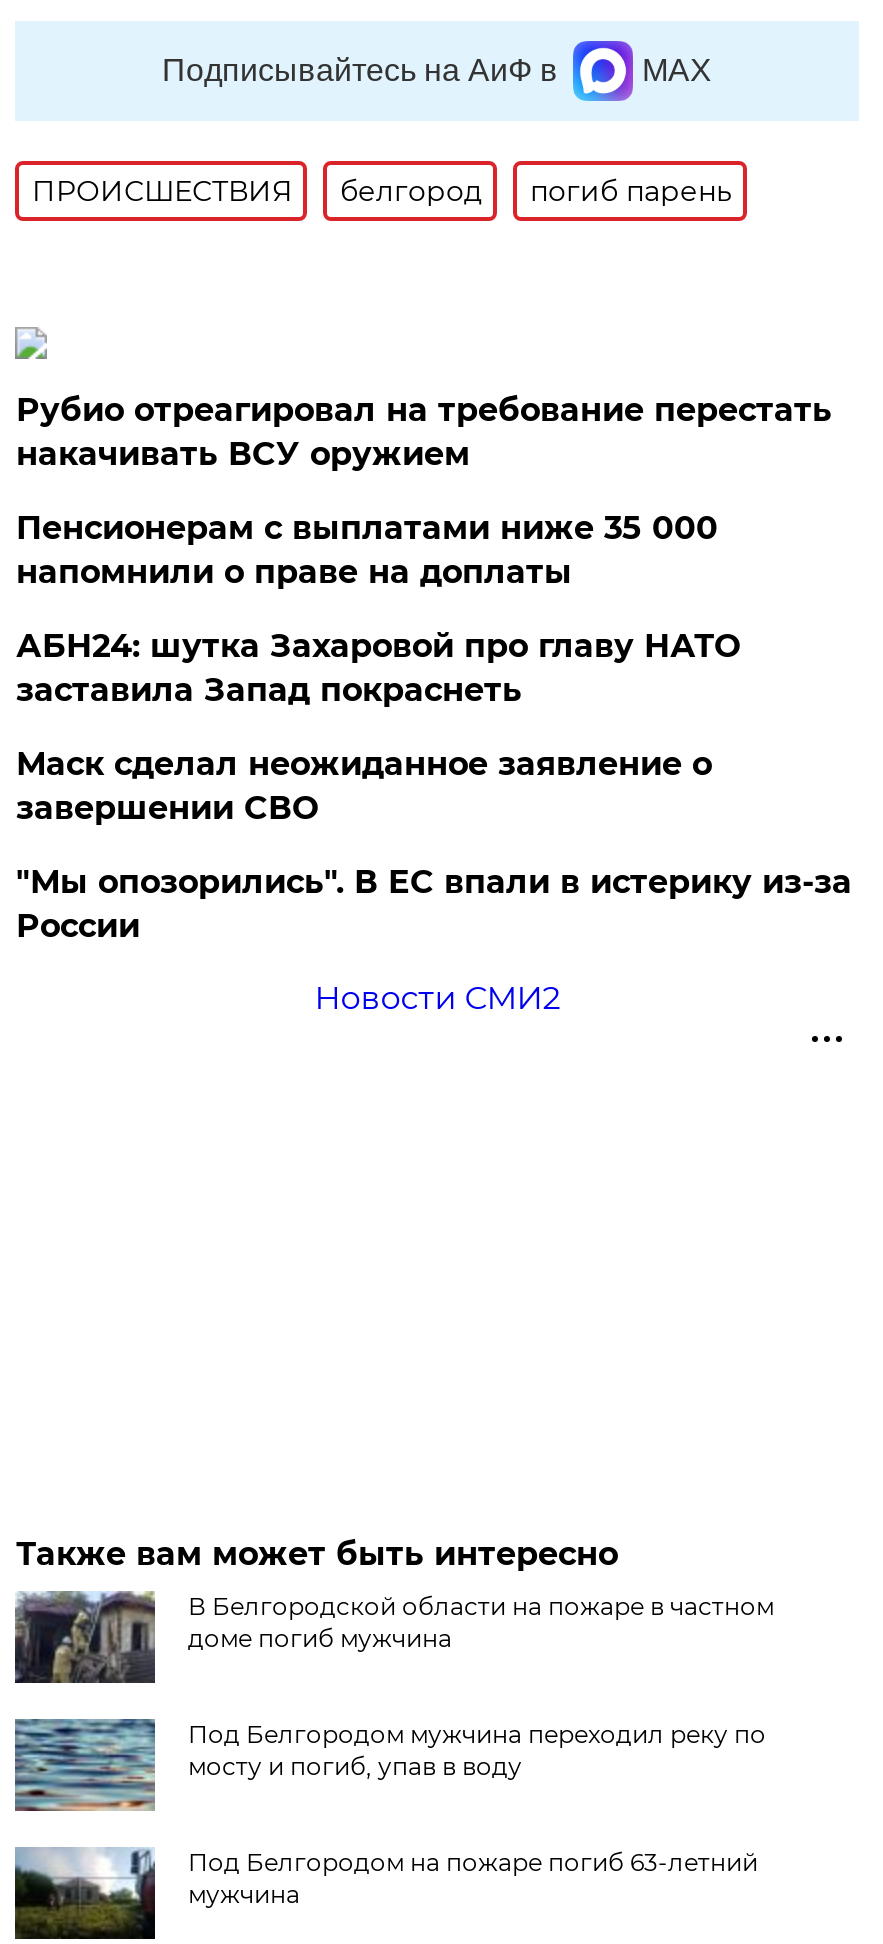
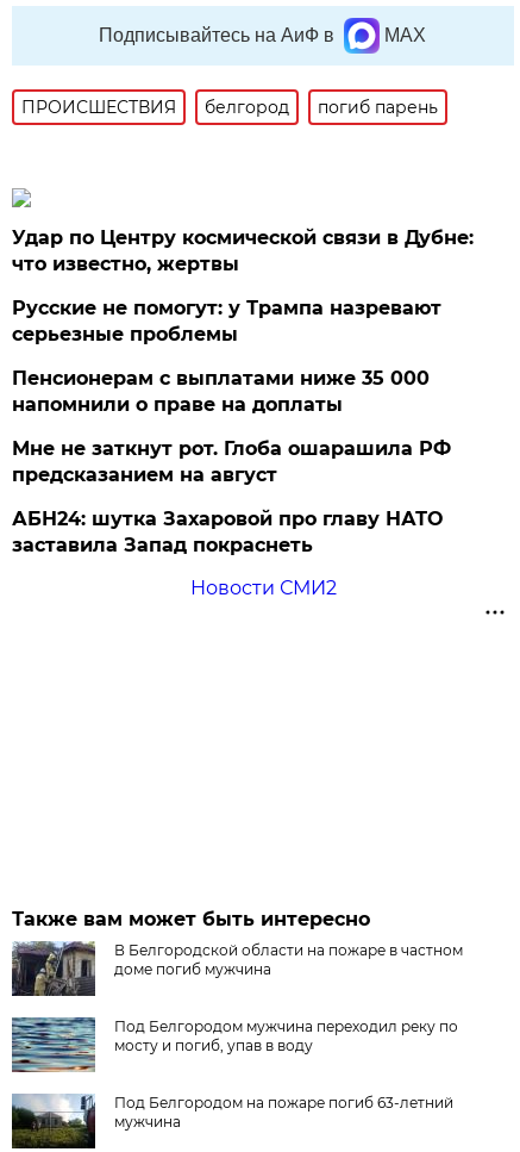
[16,391,832,473] Рубио отреагировал на требование перестать | накачивать ВСУ оружием -> [12,226,474,345] Удар по Центру космической связи в Дубне: | что известно, жертвы | Русские не помогут: у Трампа назревают | серьезные проблемы
moved [16,509,718,591] -> [12,367,430,416]: Пенсионерам с выплатами ниже 35 000 | напомнили о праве на доплаты
none -> [12,437,451,486] Мне не заткнут рот. Глоба ошарашила РФ | предсказанием на август
moved [16,627,740,709] -> [12,507,443,556]: АБН24: шутка Захаровой про главу НАТО | заставила Запад покраснеть
[16,745,852,945] Маск сделал неожиданное заявление о | завершении СВО | "Мы опозорились". В ЕС впали в истерику из-за | России -> none

